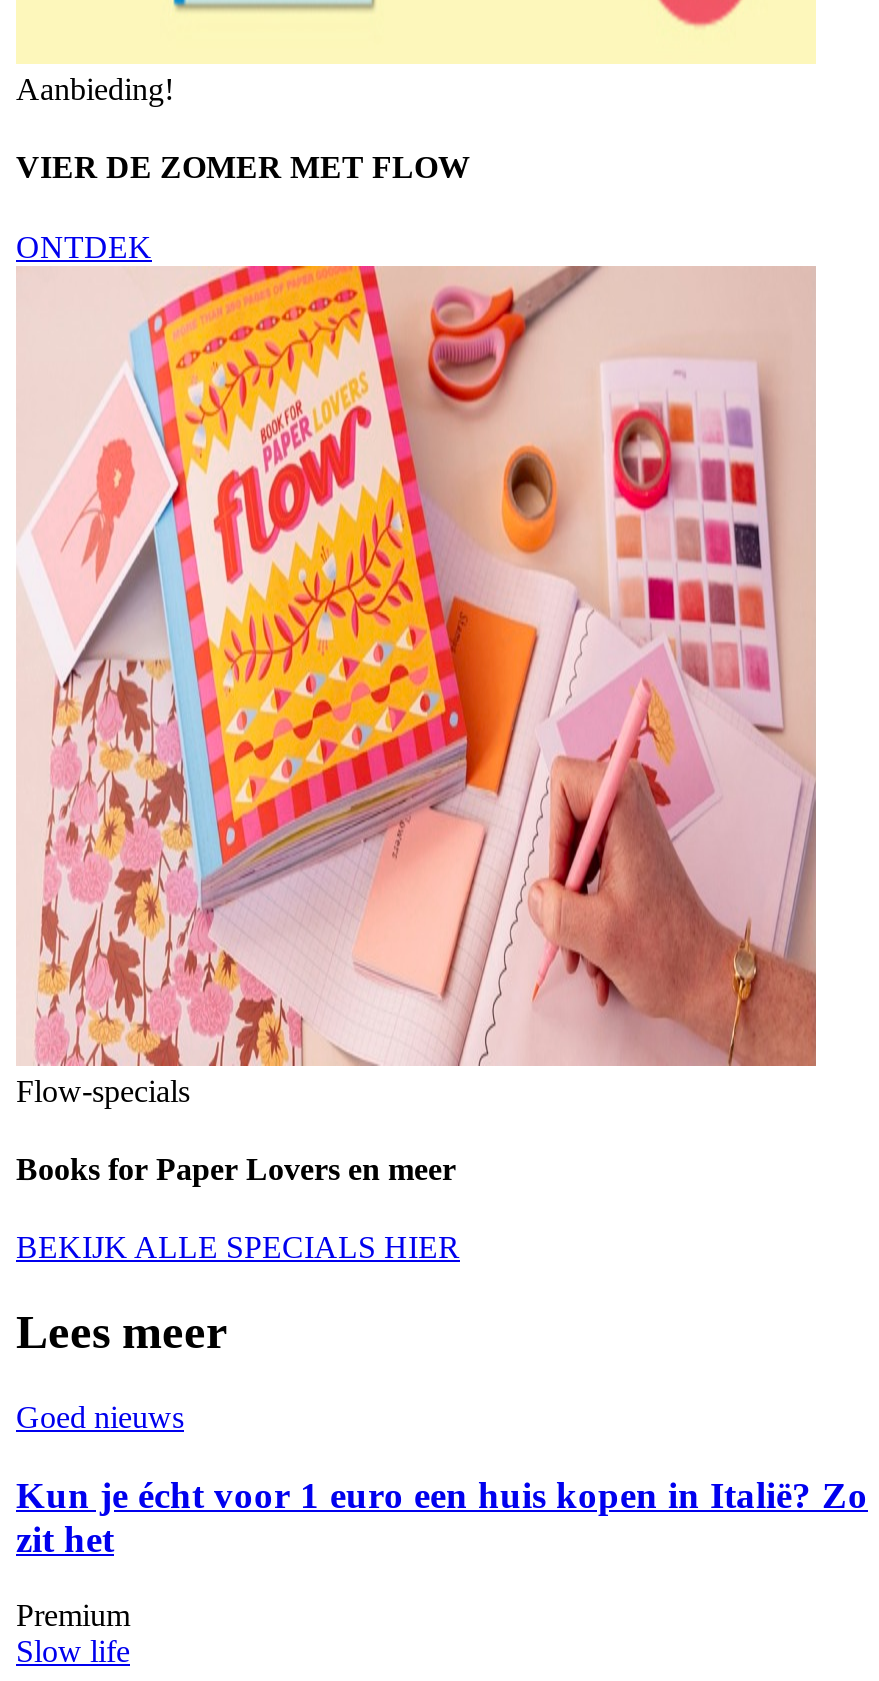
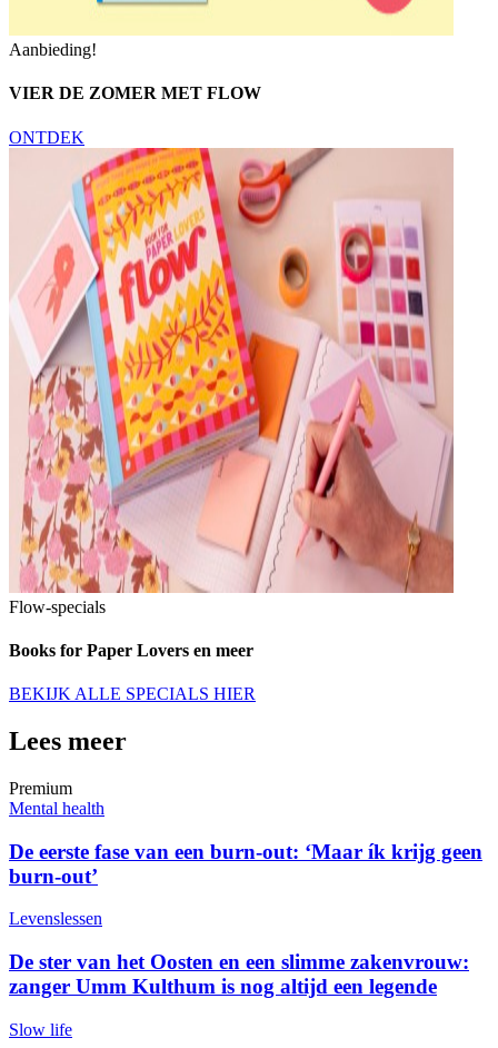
[16,1400,868,1559] Goed nieuws | Kun je écht voor 1 euro een huis kopen in Italië? Zo | zit het -> none
moved [16,1599,130,1633] -> [9,779,72,798]: Premium
none -> [9,799,482,998] Mental health | De eerste fase van een burn-out: ‘Maar ík krijg geen | burn-out’ | Levenslessen | De ster van het Oosten en een slimme zakenvrouw: | zanger Umm Kulthum is nog altijd een legende

